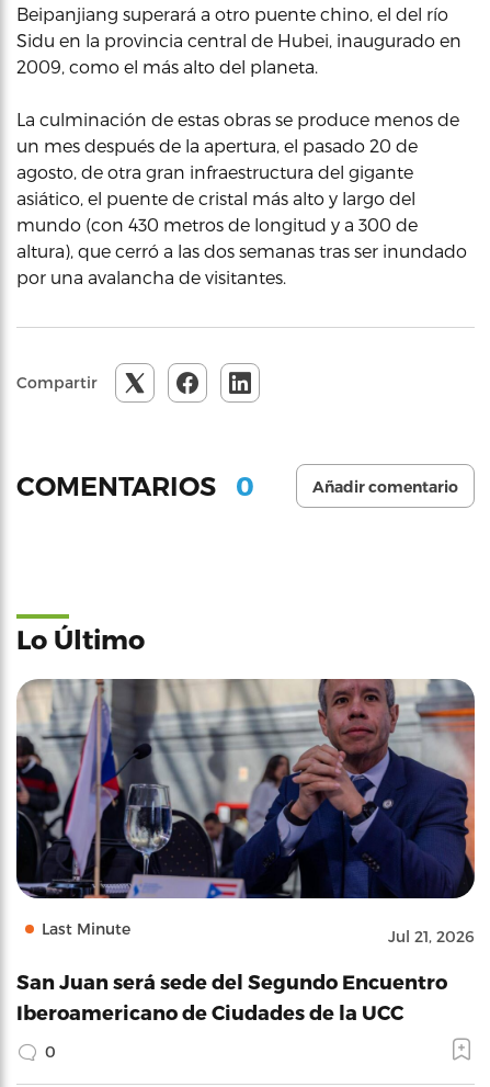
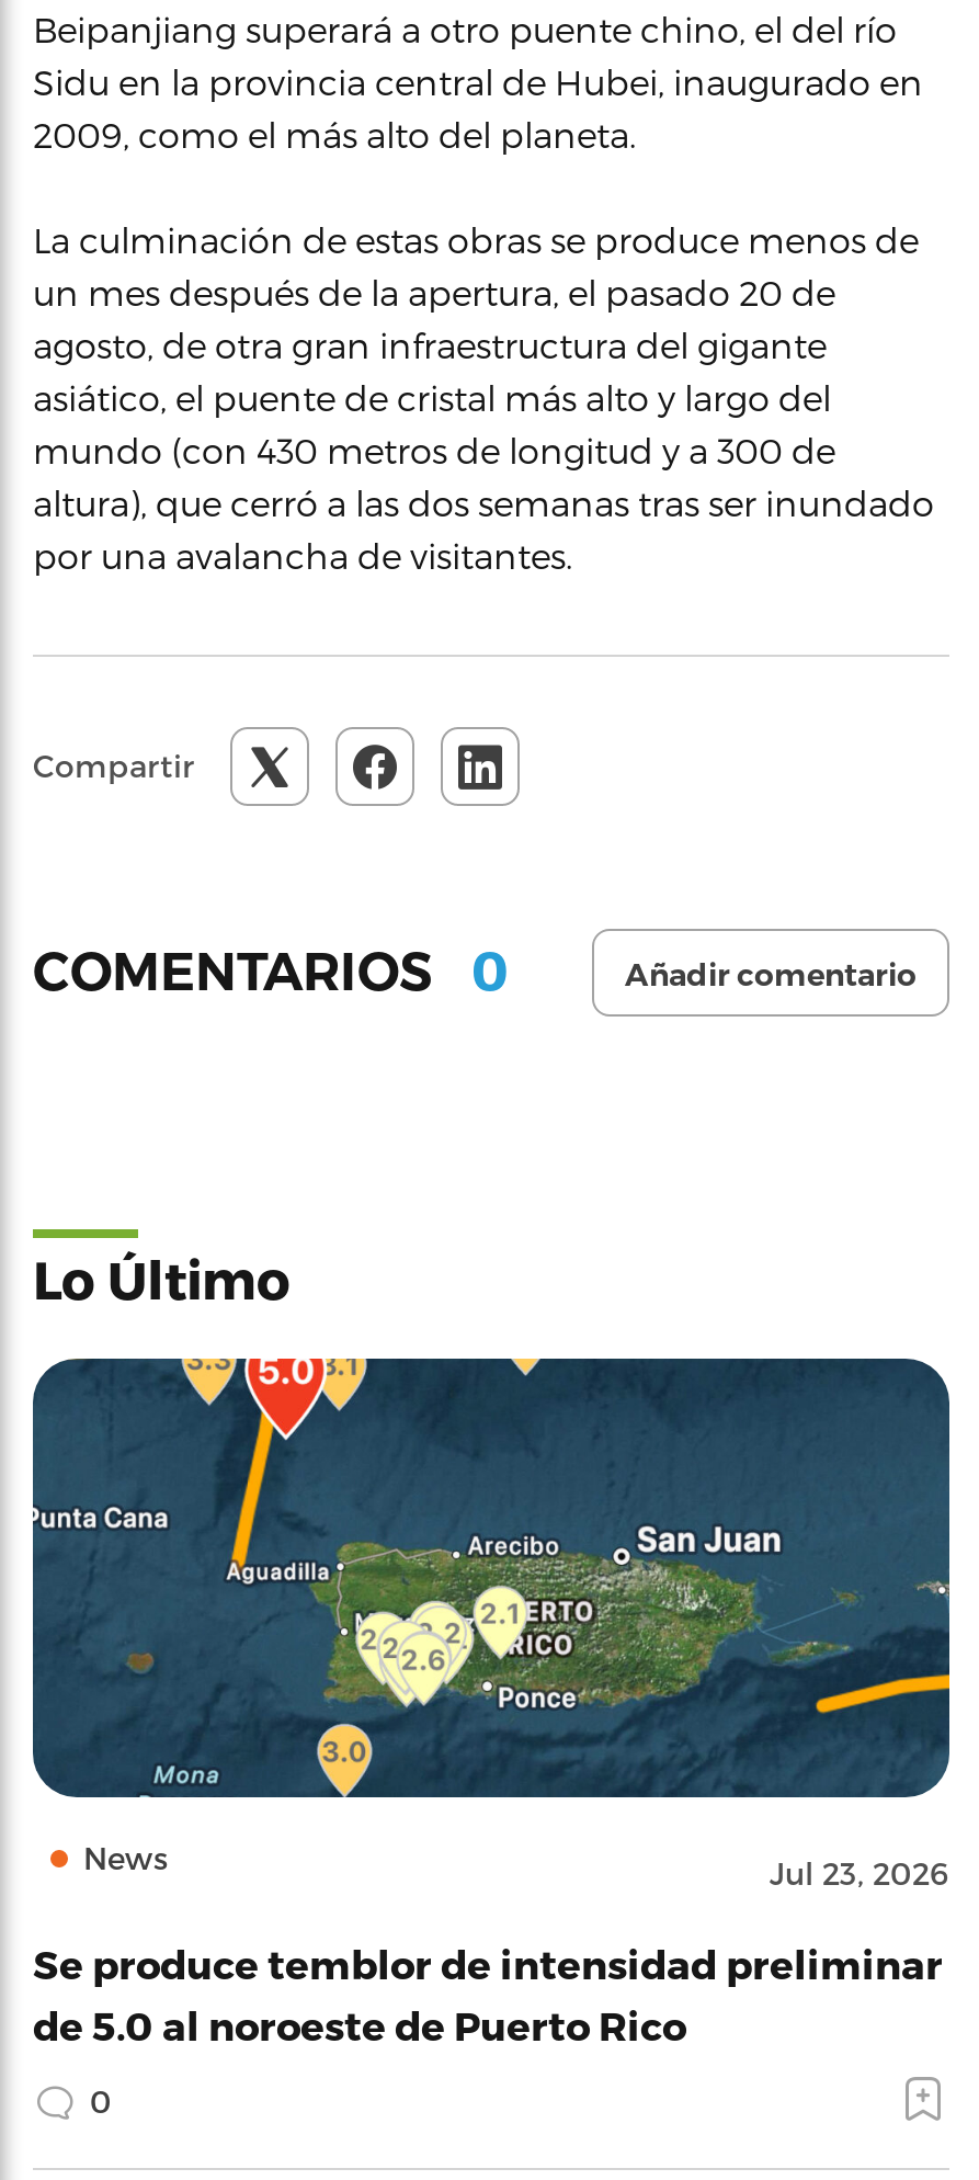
[16,678,476,946] [image] | Last Minute | Jul 21, 2026 -> [31,1355,952,1891] [image] | News | Jul 23, 2026
[16,970,447,1023] San Juan será sede del Segundo Encuentro | Iberoamericano de Ciudades de la UCC -> [33,1939,943,2046] Se produce temblor de intensidad preliminar | de 5.0 al noroeste de Puerto Rico

